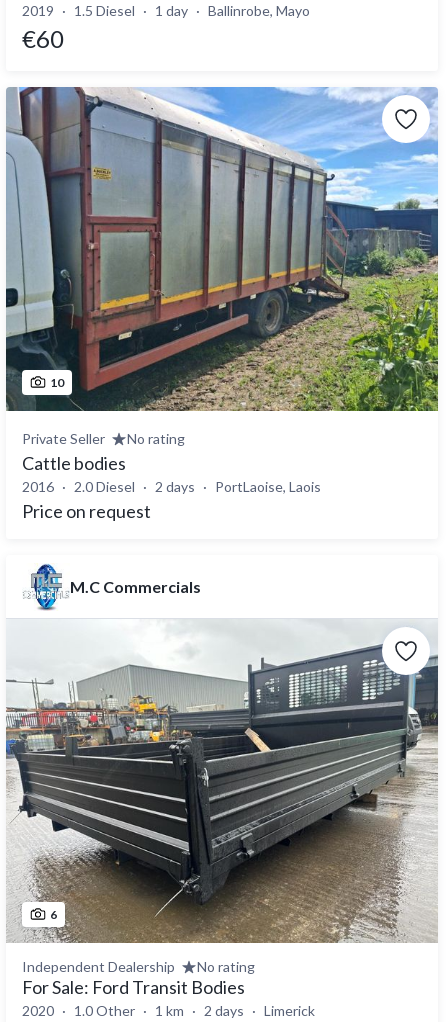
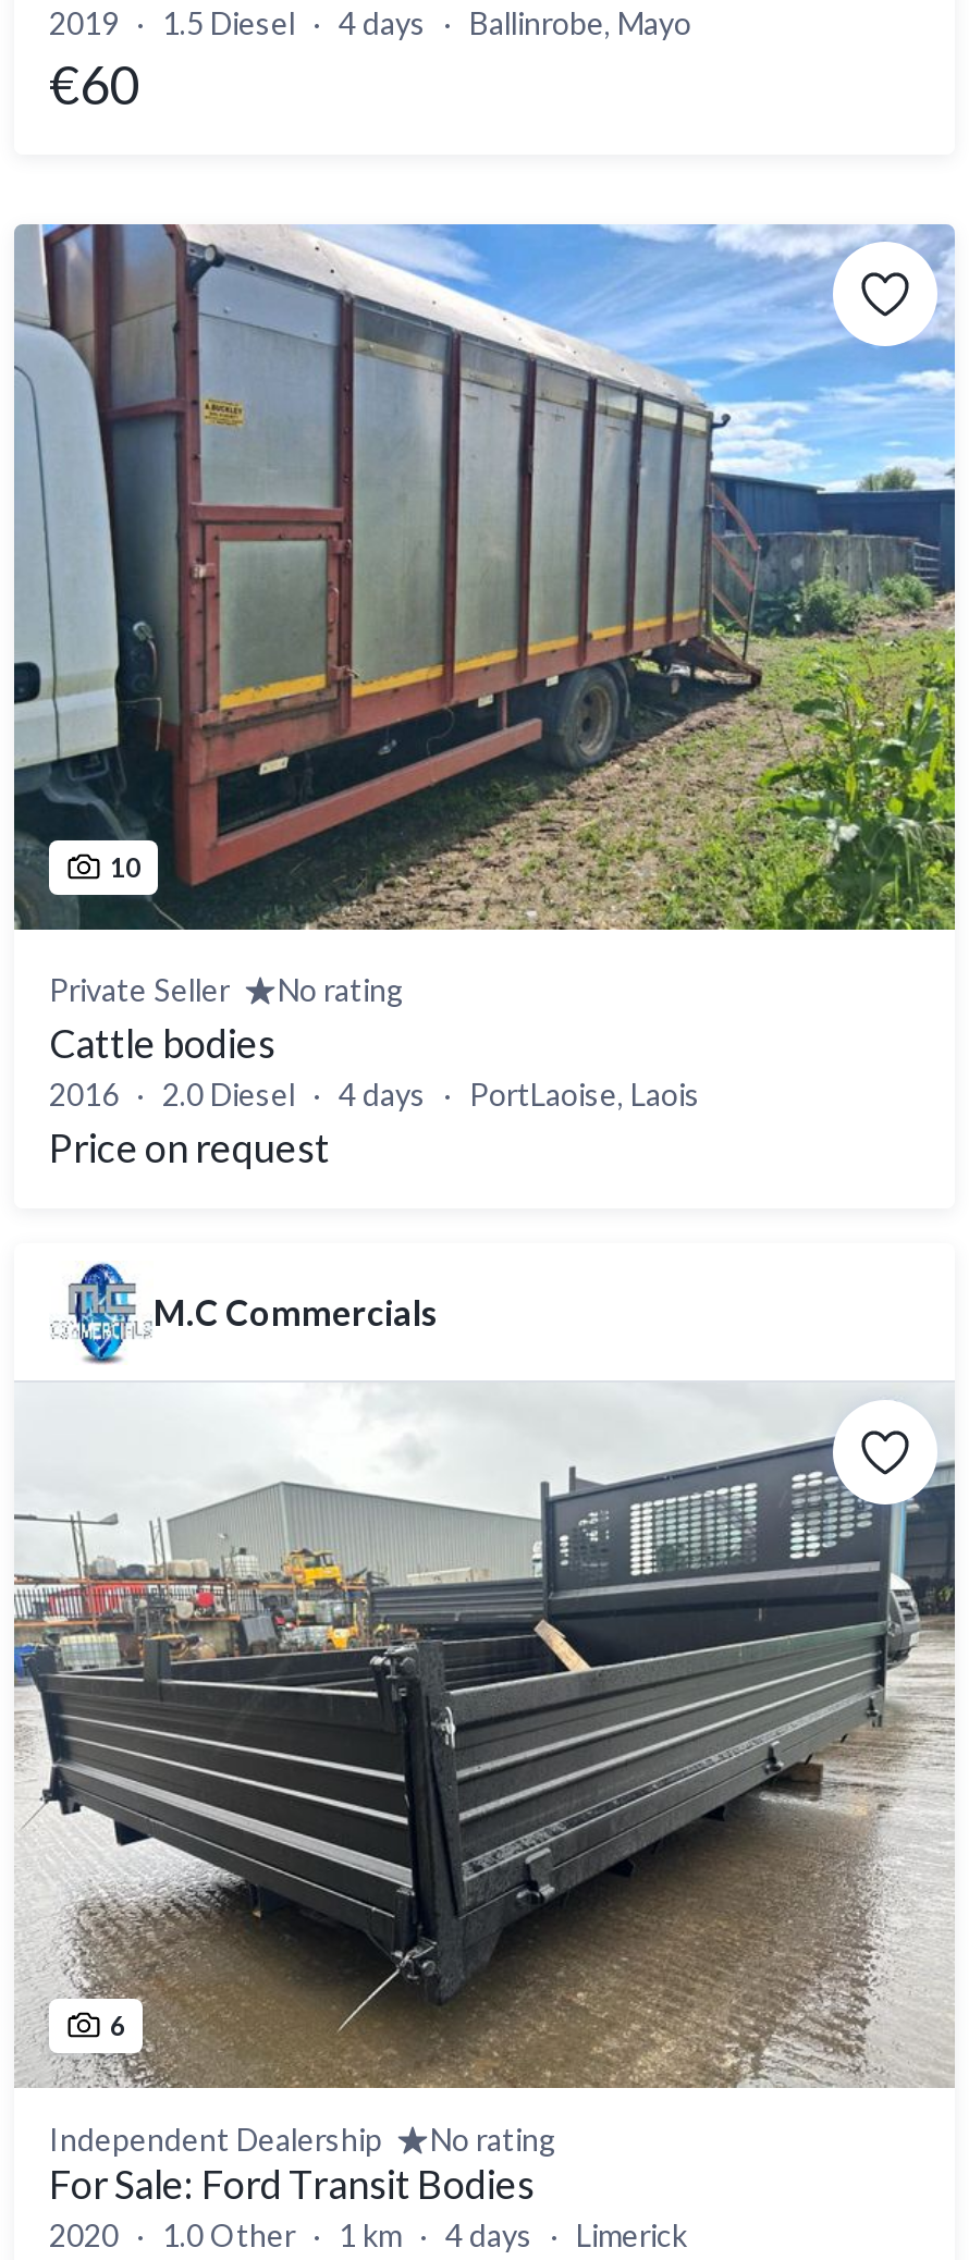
[22,2,310,19] 2019 1.5 Diesel 1 day Ballinrobe, Mayo -> [49,4,691,41] 2019 1.5 Diesel 4 days Ballinrobe, Mayo
[22,478,321,495] 2016 2.0 Diesel 2 days PortLaoise, Laois -> [49,1076,700,1113] 2016 2.0 Diesel 4 days PortLaoise, Laois
[22,1002,315,1019] 2020 1.0 Other 1 km 2 days Limerick -> [49,2216,687,2253] 2020 1.0 Other 1 km 4 days Limerick

